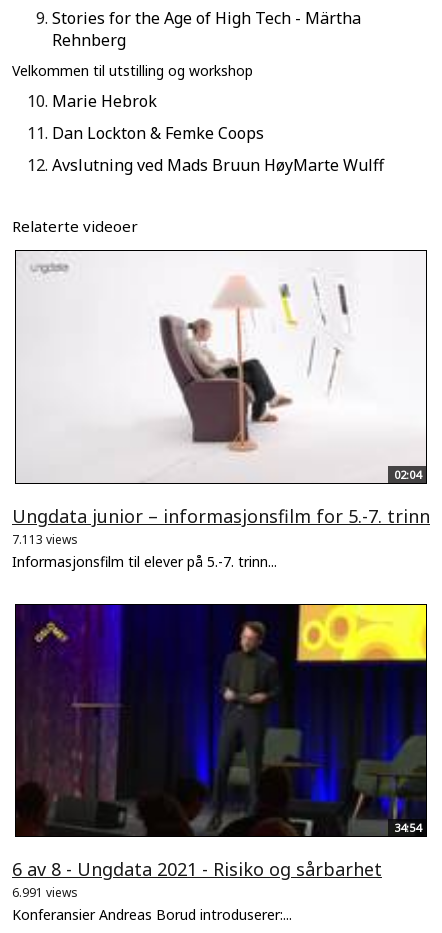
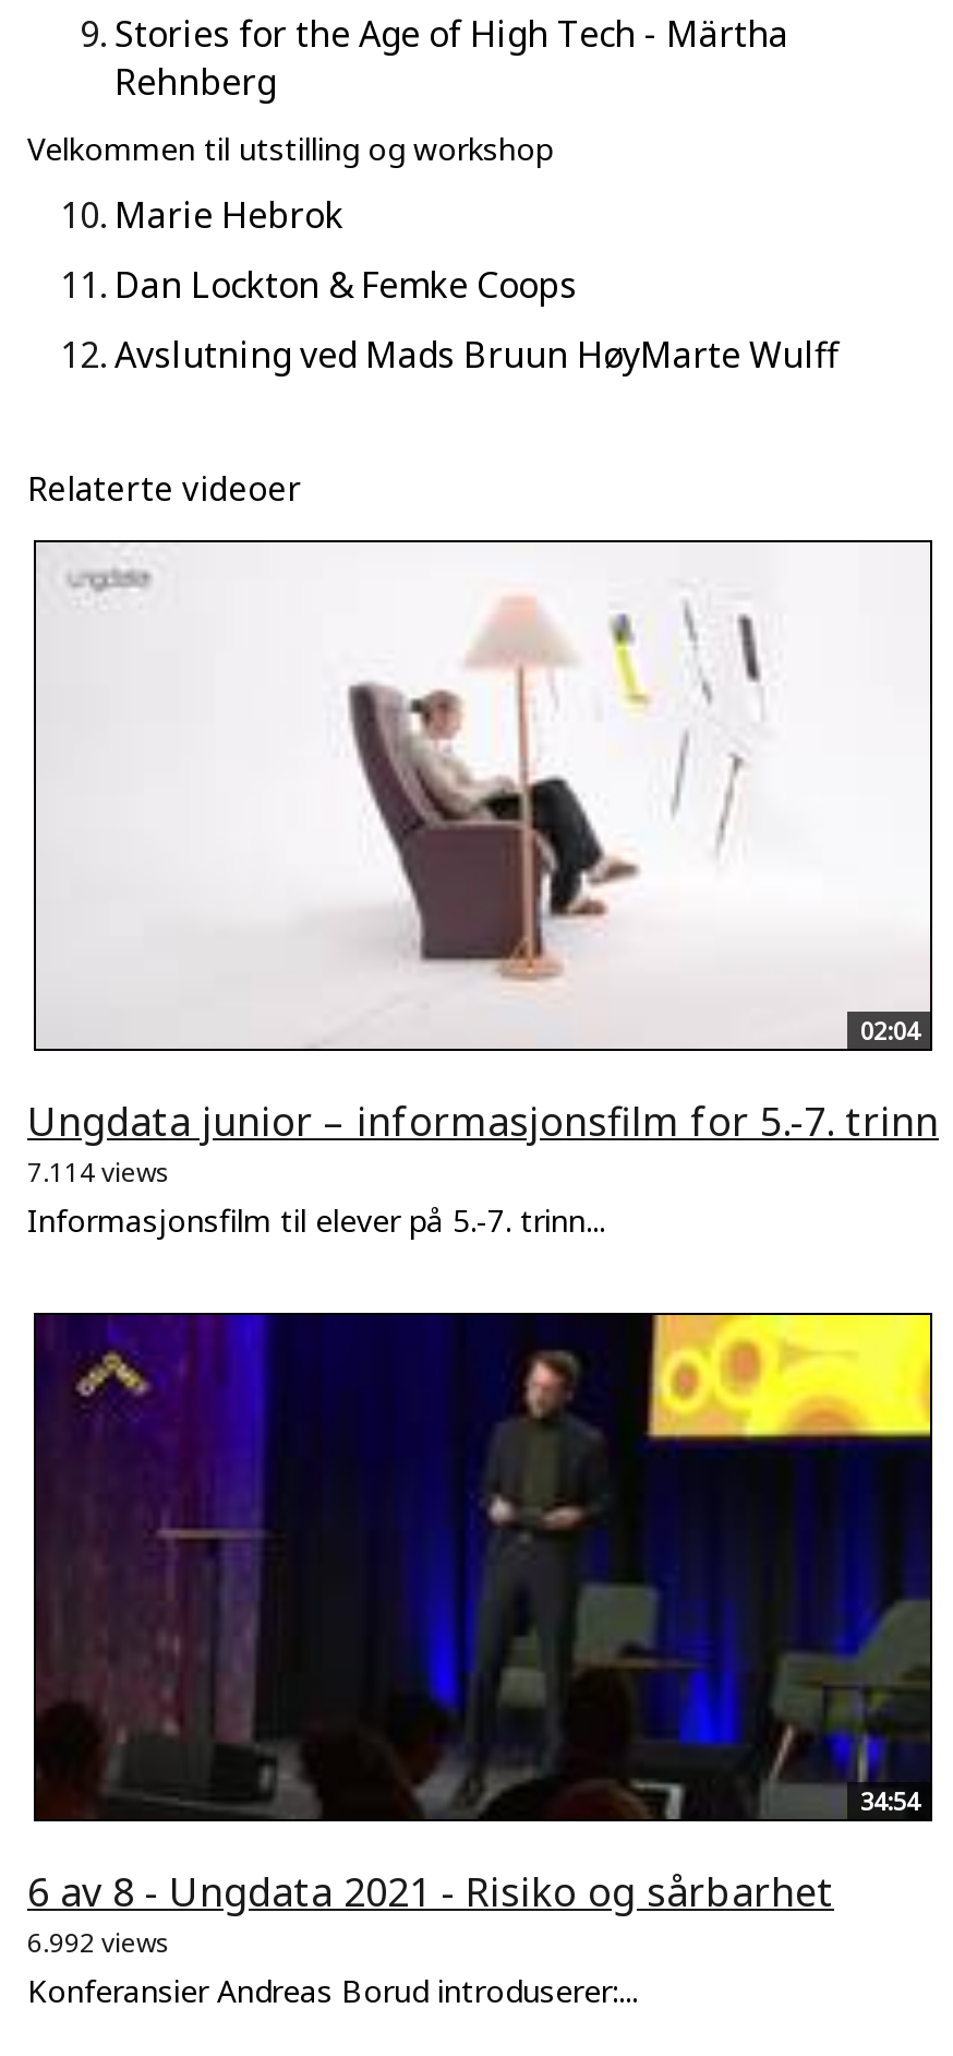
[12,531,78,548] 7.113 views -> [27,1153,171,1190] 7.114 views
[12,884,78,901] 6.991 views -> [27,1924,171,1961] 6.992 views

